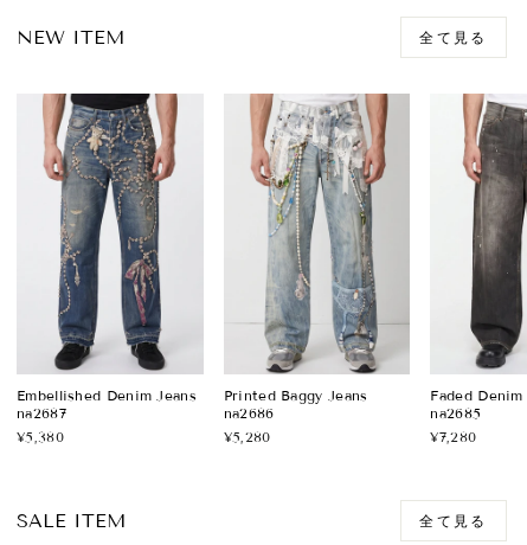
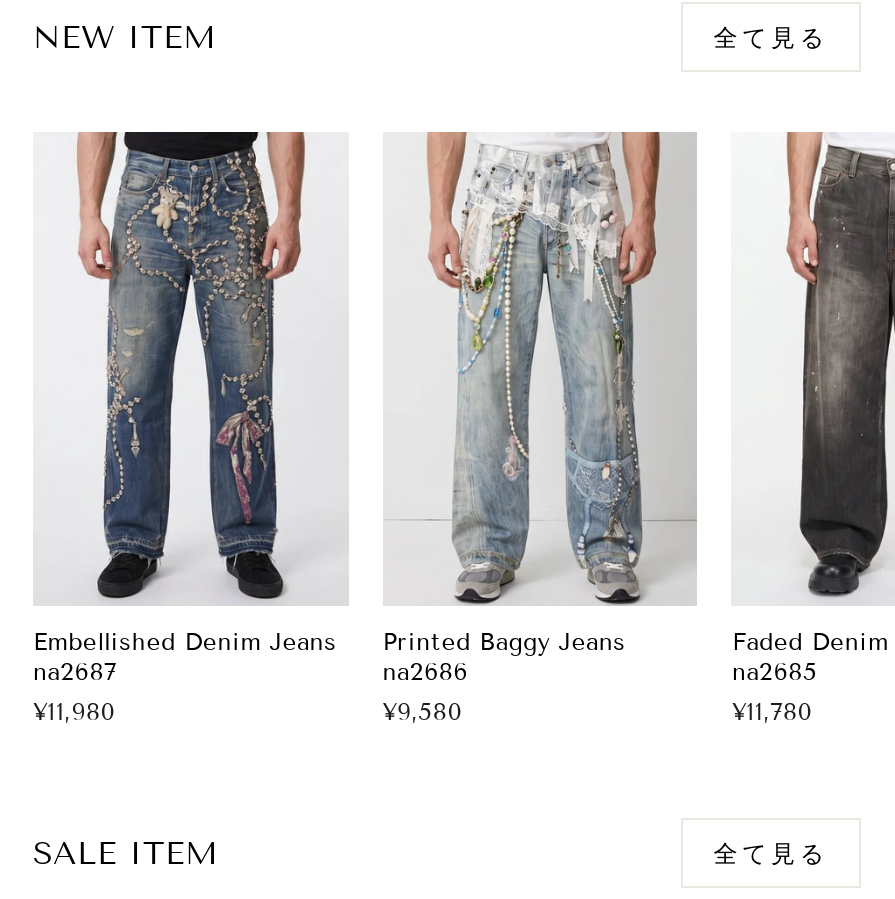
[17,428,64,445] ¥5,380 -> [33,696,115,726] ¥11,980
[223,428,271,445] ¥5,280 -> [382,696,462,726] ¥9,580
[430,428,476,445] ¥7,280 -> [732,696,812,726] ¥11,780

